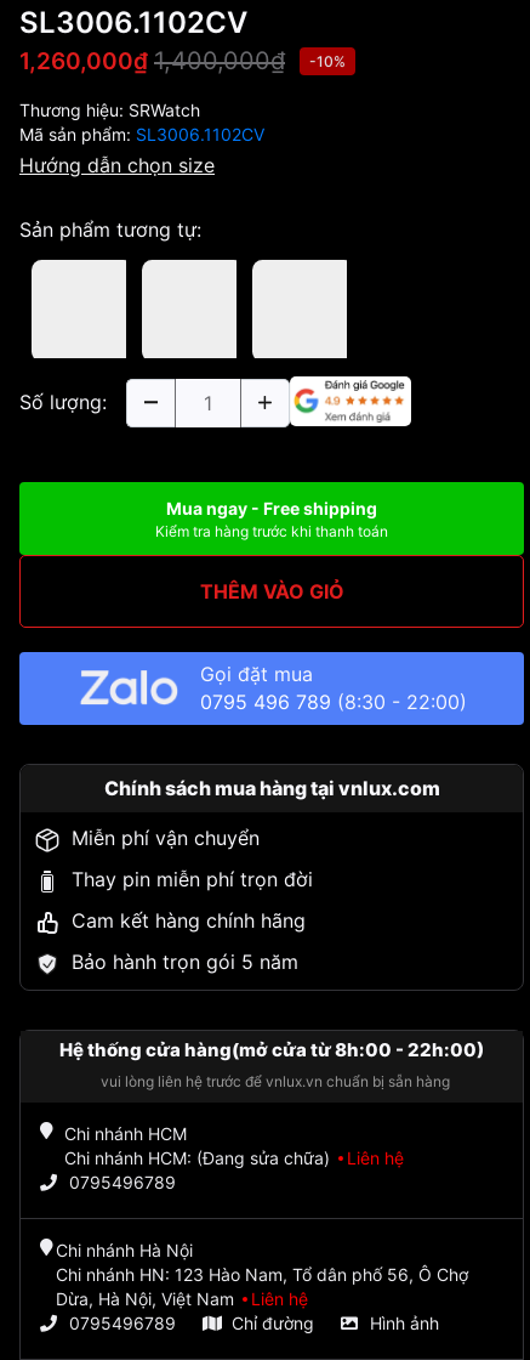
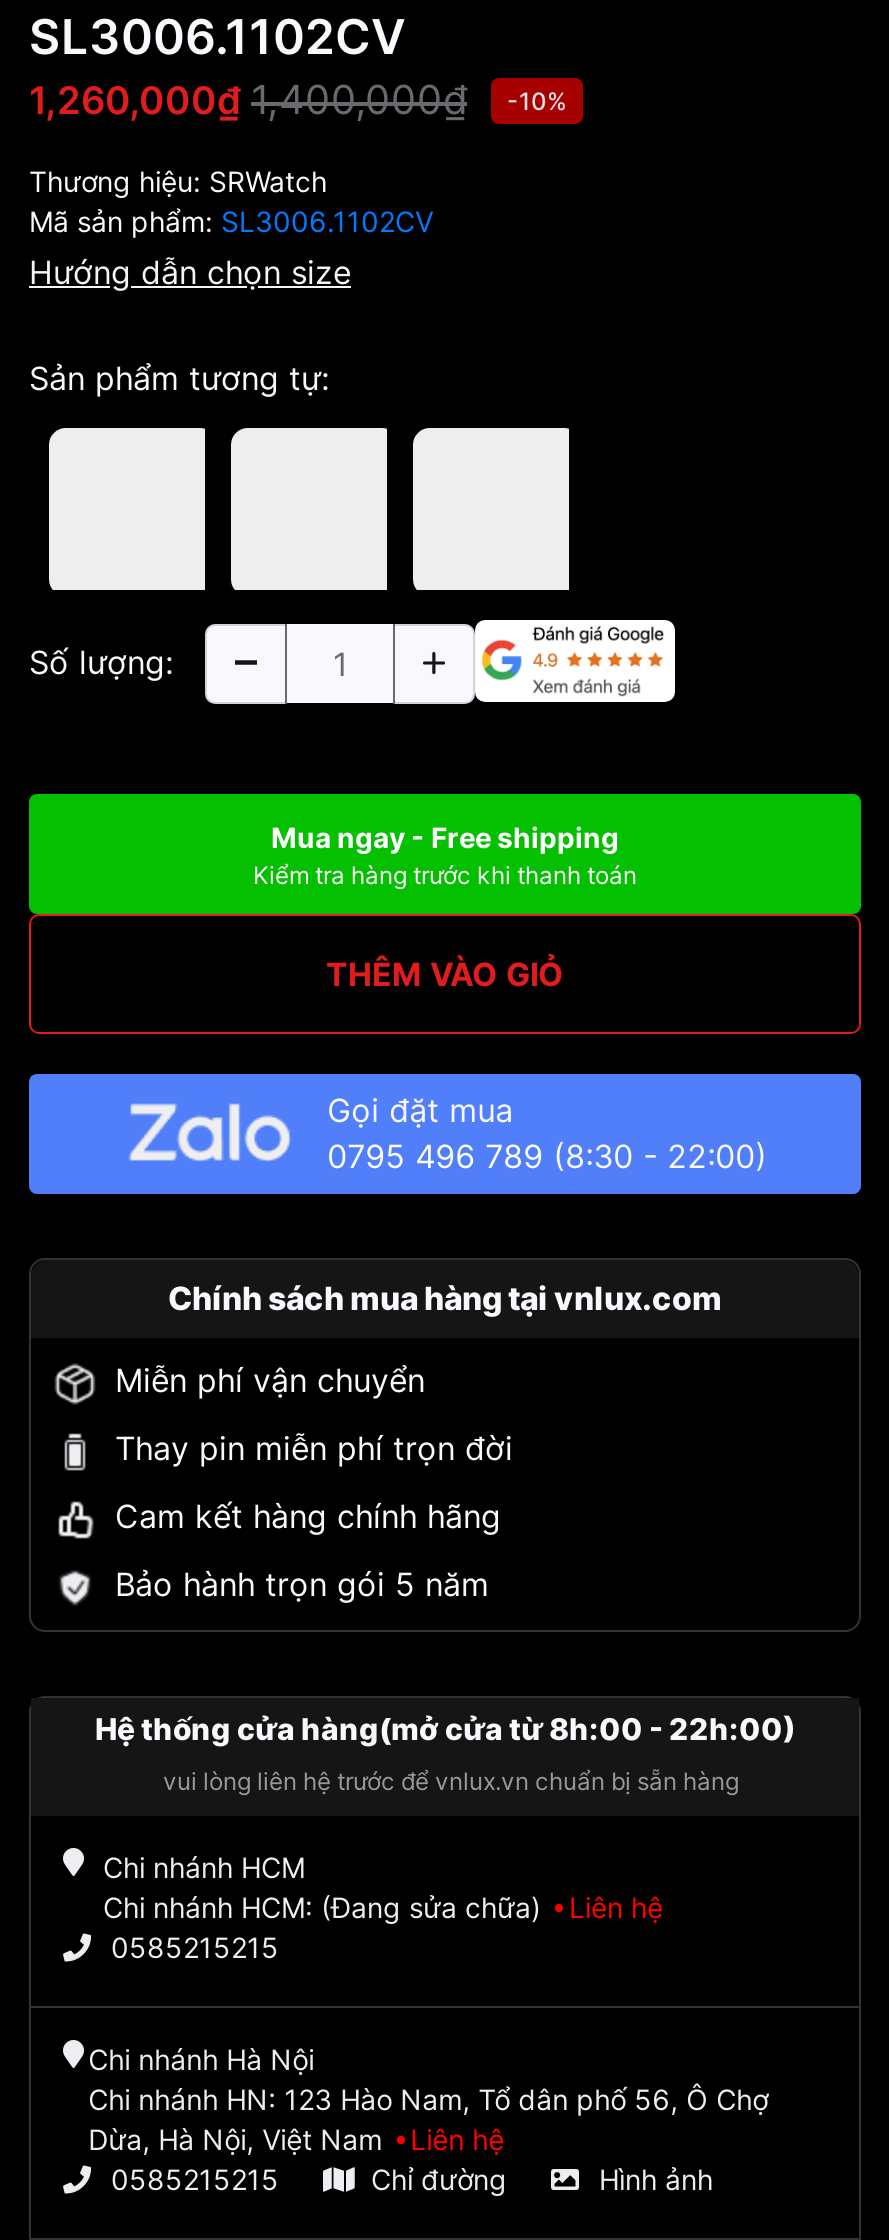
[69,1172,176,1193] 0795496789 -> [111,1931,279,1965] 0585215215
[69,1313,176,1334] 0795496789 -> [111,2163,279,2197] 0585215215

